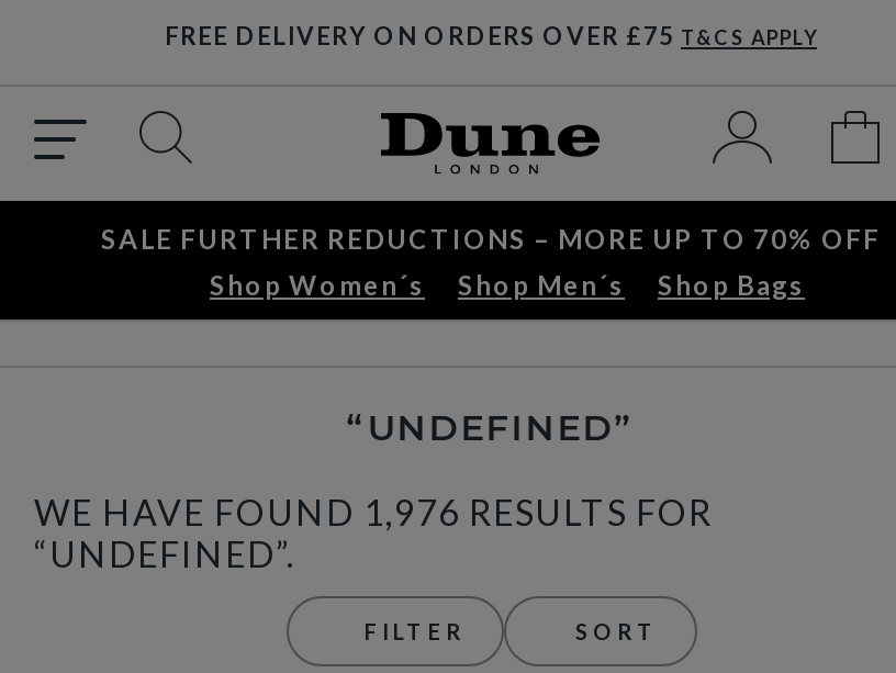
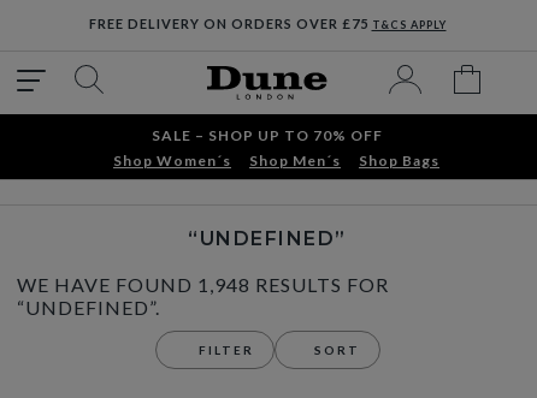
[101,223,881,256] SALE FURTHER REDUCTIONS – MORE UP TO 70% OFF -> [152,126,383,144] SALE – SHOP UP TO 70% OFF
[34,491,713,532] WE HAVE FOUND 1,976 RESULTS FOR -> [17,273,389,296] WE HAVE FOUND 1,948 RESULTS FOR

